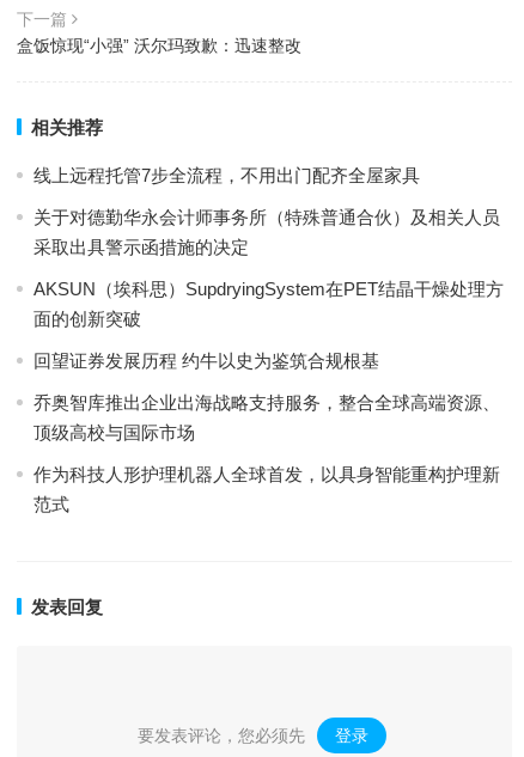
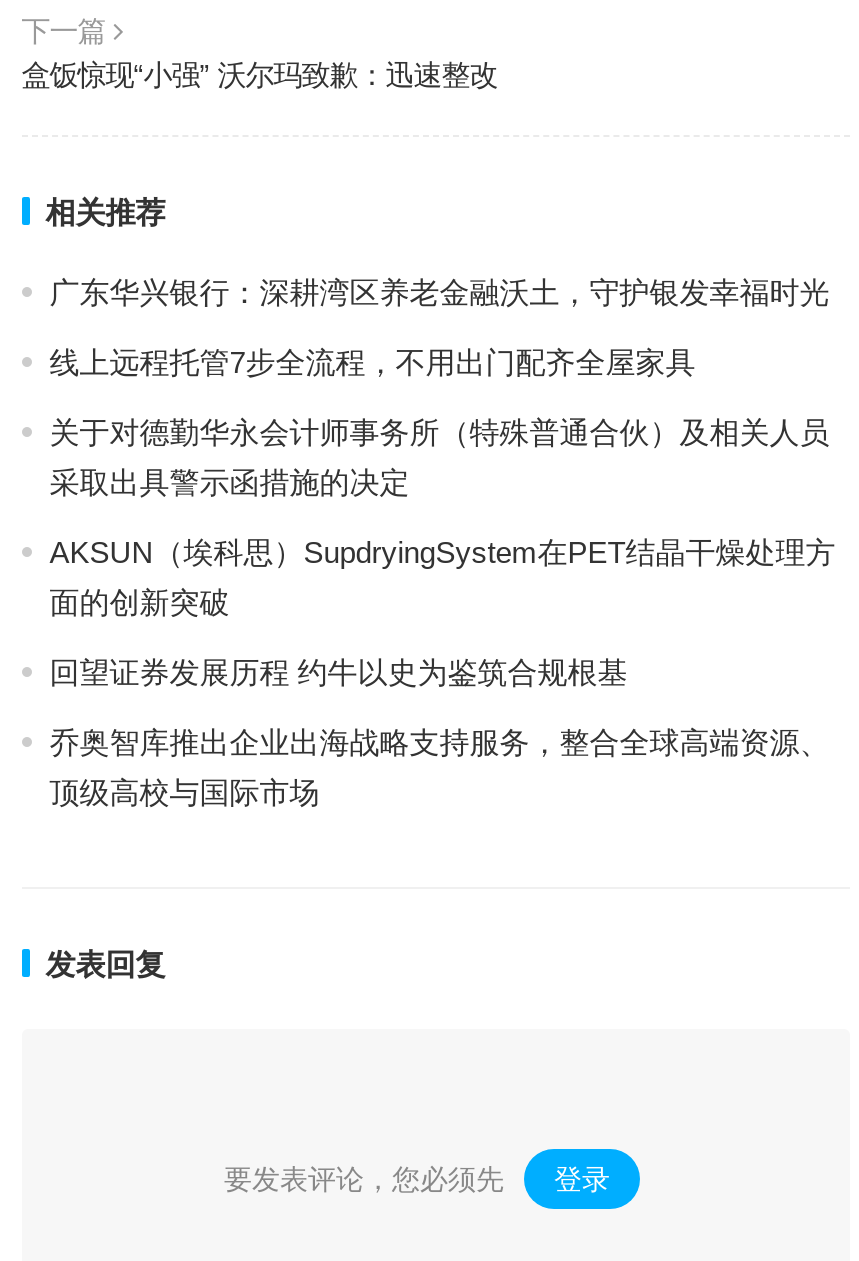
none -> [49,275,829,309] 广东华兴银行：深耕湾区养老金融沃土，守护银发幸福时光
moved [33,165,503,442] -> [49,345,835,809]: 线上远程托管7步全流程，不用出门配齐全屋家具 | 关于对德勤华永会计师事务所（特殊普通合伙）及相关人员 | 采取出具警示函措施的决定 | AKSUN（埃科思）SupdryingSystem在PET结晶干燥处理方 | 面的创新突破 | 回望证券发展历程 约牛以史为鉴筑合规根基 | 乔奥智库推出企业出海战略支持服务，整合全球高端资源、 | 顶级高校与国际市场
[33,464,500,514] 作为科技人形护理机器人全球首发，以具身智能重构护理新 | 范式 -> none

